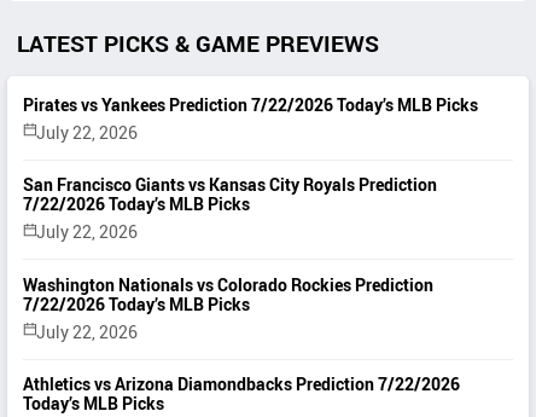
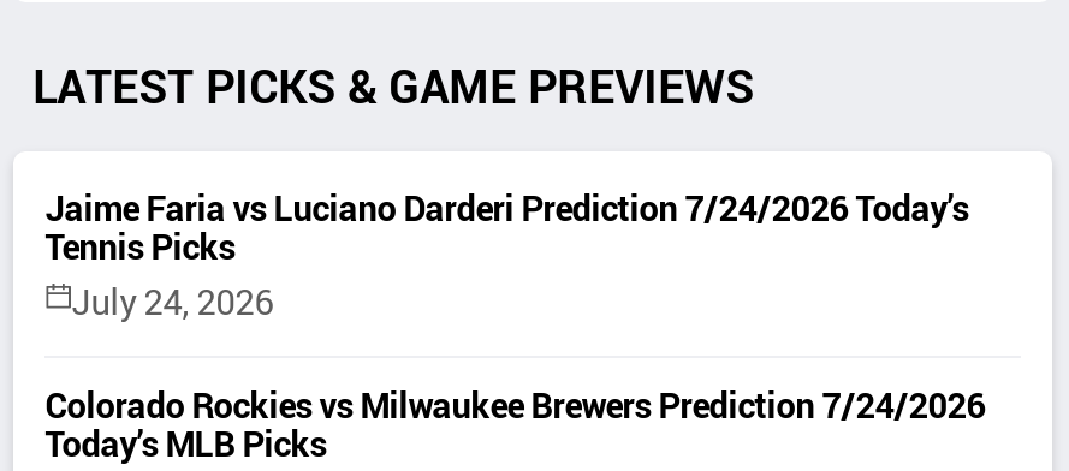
[23,93,478,395] Pirates vs Yankees Prediction 7/22/2026 Today’s MLB Picks | July 22, 2026 | San Francisco Giants vs Kansas City Royals Prediction | 7/22/2026 Today’s MLB Picks | July 22, 2026 | Washington Nationals vs Colorado Rockies Prediction | 7/22/2026 Today’s MLB Picks | July 22, 2026 | Athletics vs Arizona Diamondbacks Prediction 7/22/2026 -> [45,185,985,428] Jaime Faria vs Luciano Darderi Prediction 7/24/2026 Today’s | Tennis Picks | July 24, 2026 | Colorado Rockies vs Milwaukee Brewers Prediction 7/24/2026

